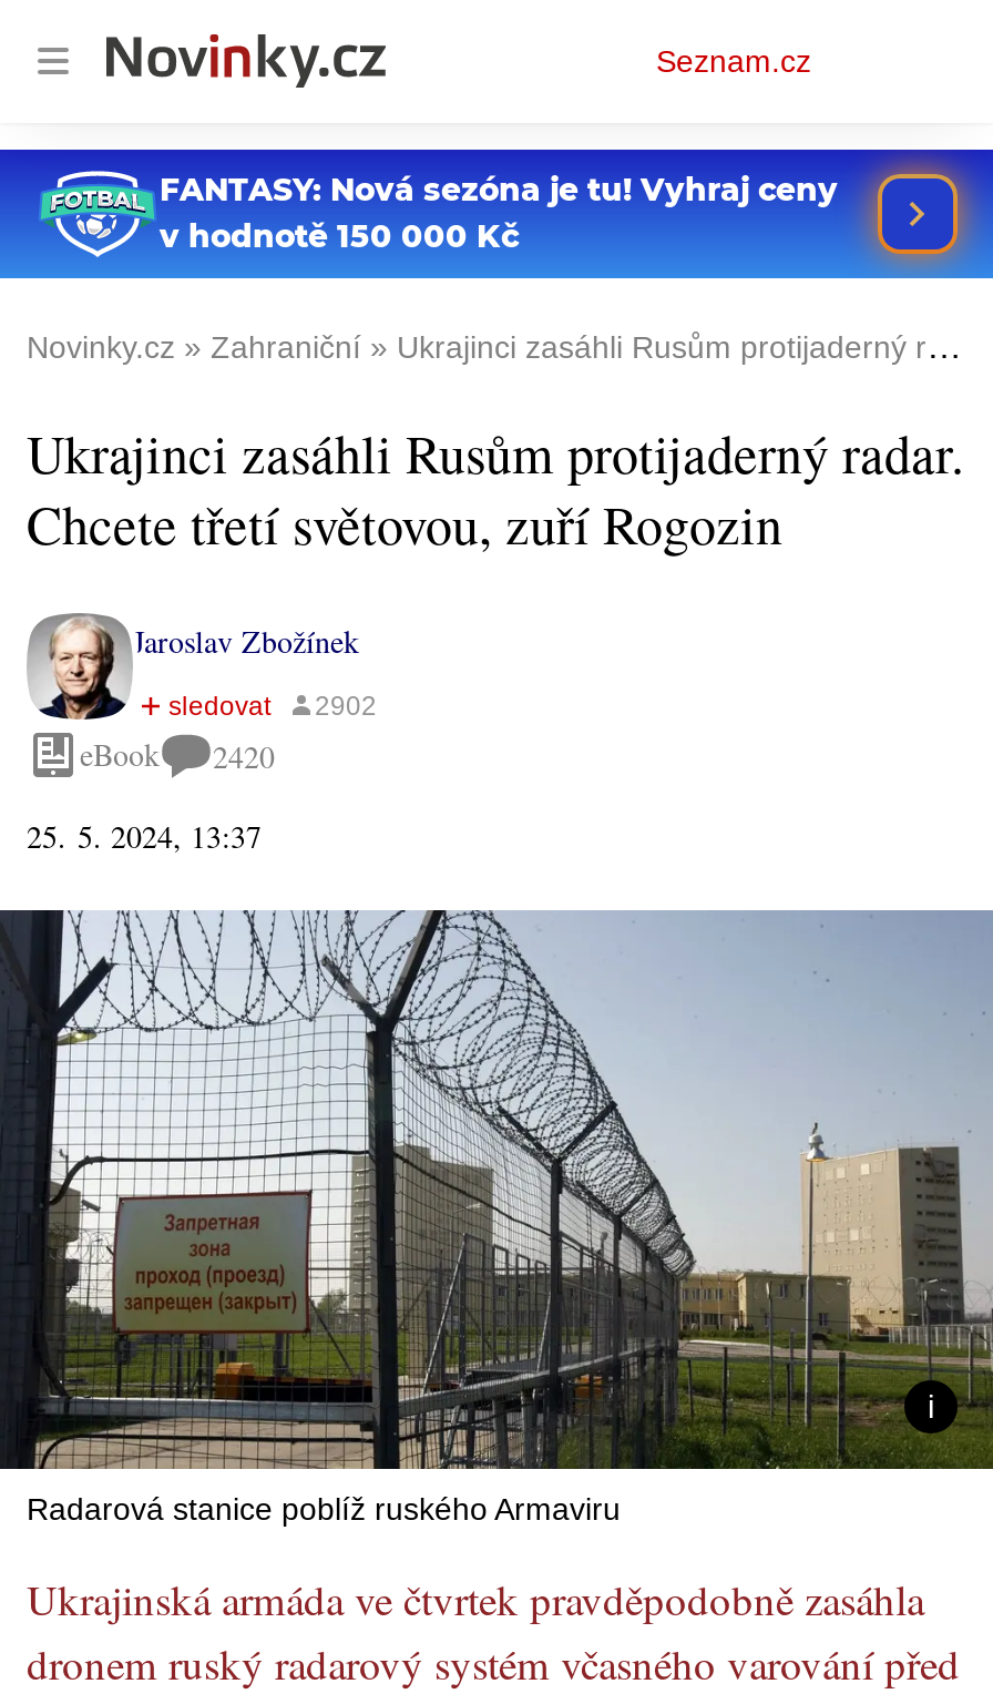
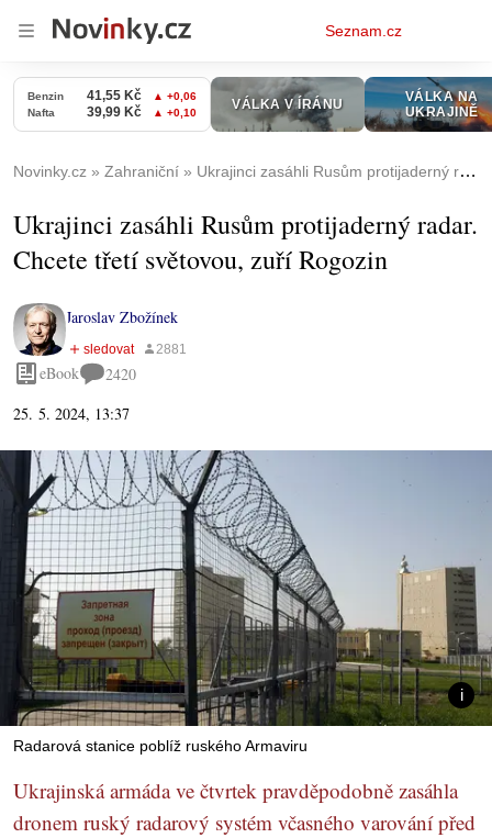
[7,147,986,280] [image] -> [3,75,489,137] [image]

